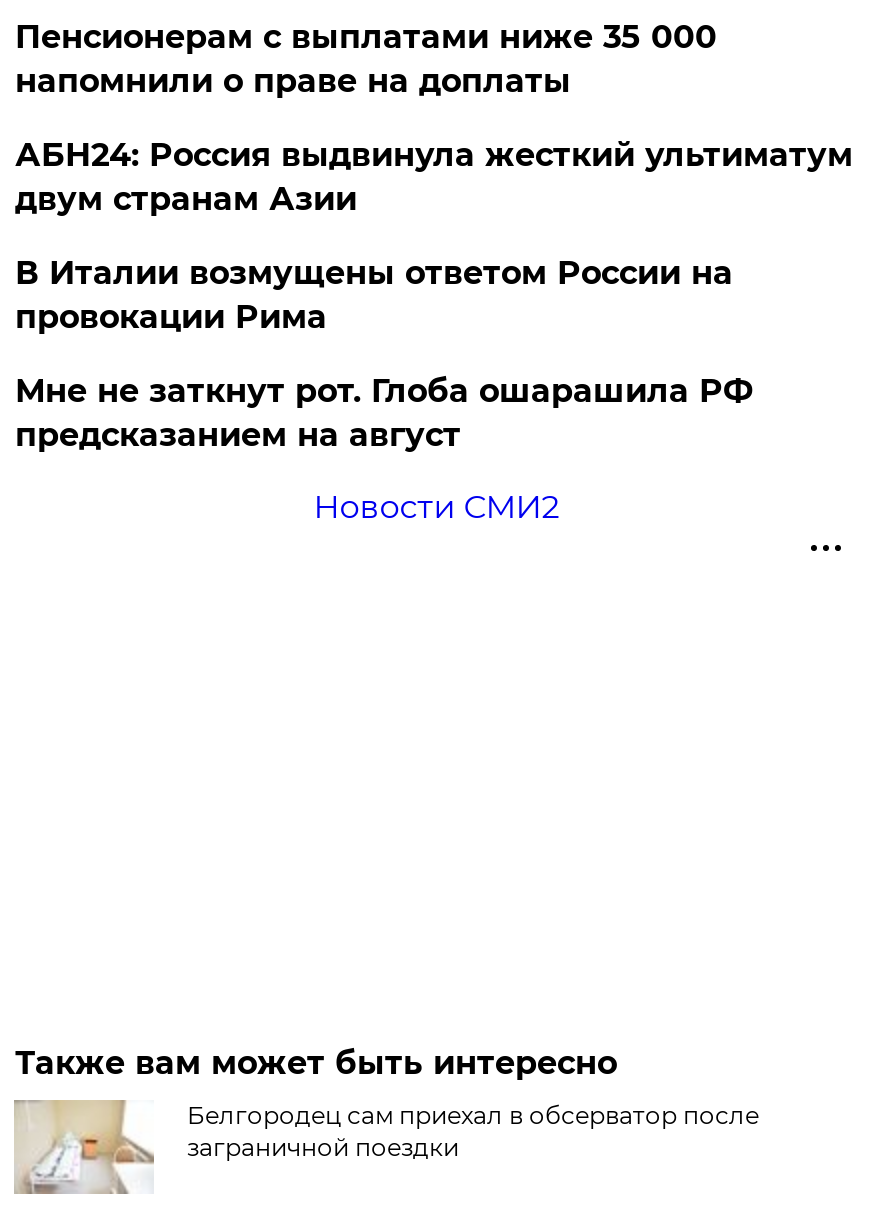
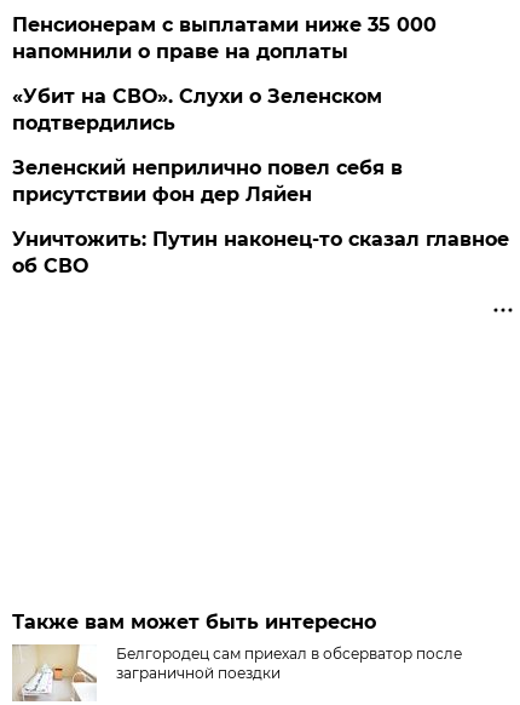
[15,136,853,526] АБН24: Россия выдвинула жесткий ультиматум | двум странам Азии | В Италии возмущены ответом России на | провокации Рима | Мне не заткнут рот. Глоба ошарашила РФ | предсказанием на август | Новости СМИ2 -> [13,85,510,277] «Убит на СВО». Слухи о Зеленском | подтвердились | Зеленский неприлично повел cебя в | присутствии фон дер Ляйен | Уничтожить: Путин наконец-то сказал главное | об СВО

